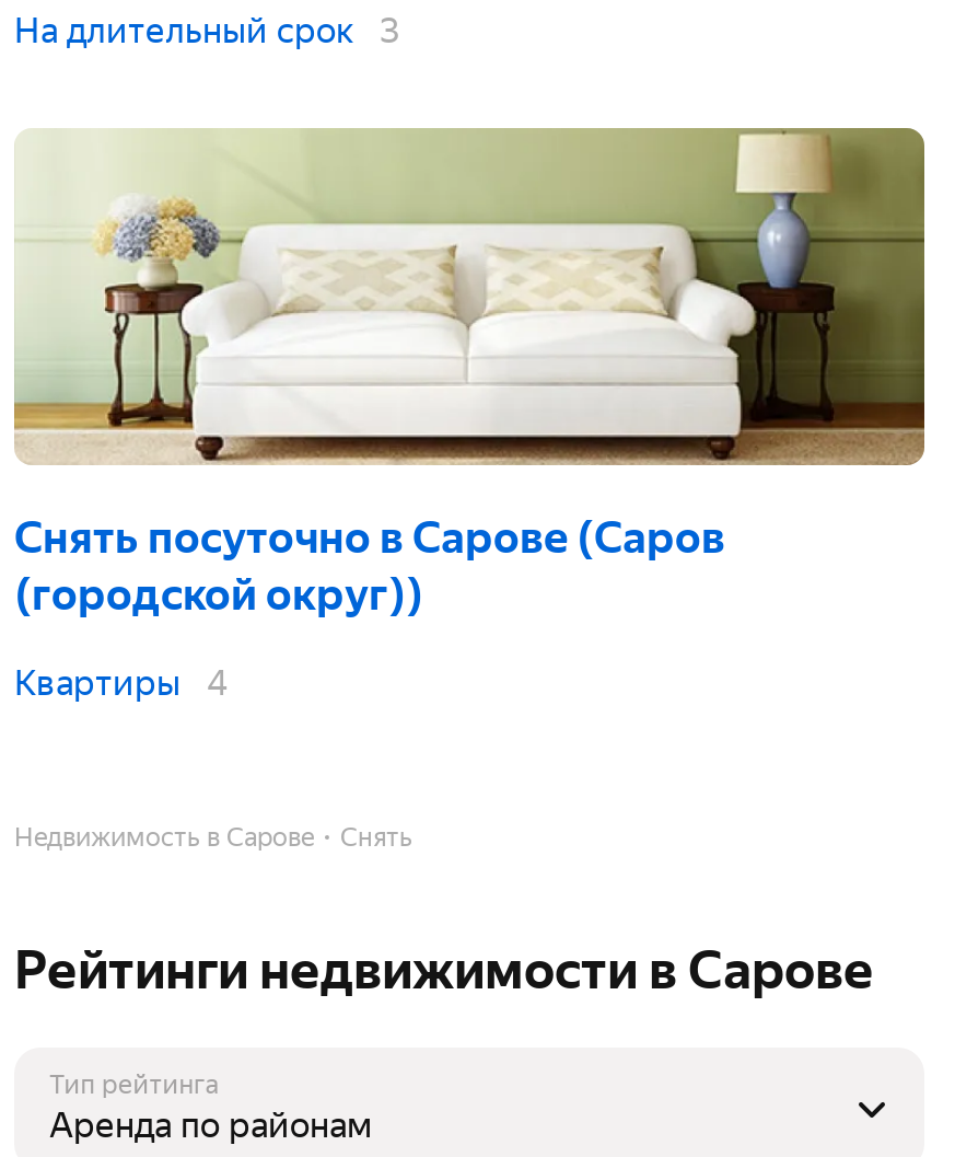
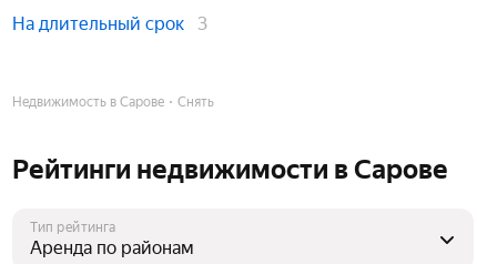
[12,126,927,704] [image] | Снять посуточно в Сарове (Саров | (городской округ)) | Квартиры | 4 -> none

